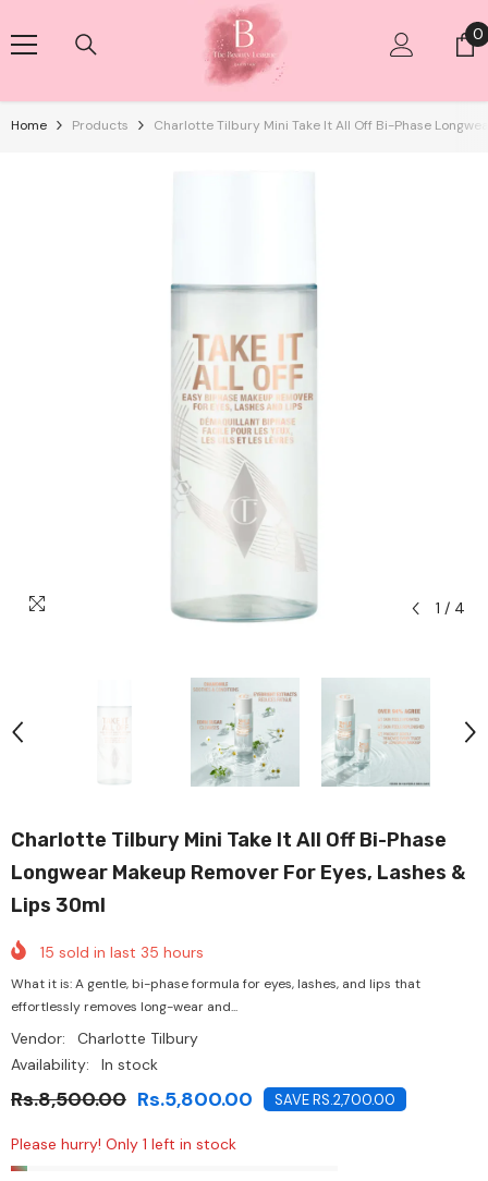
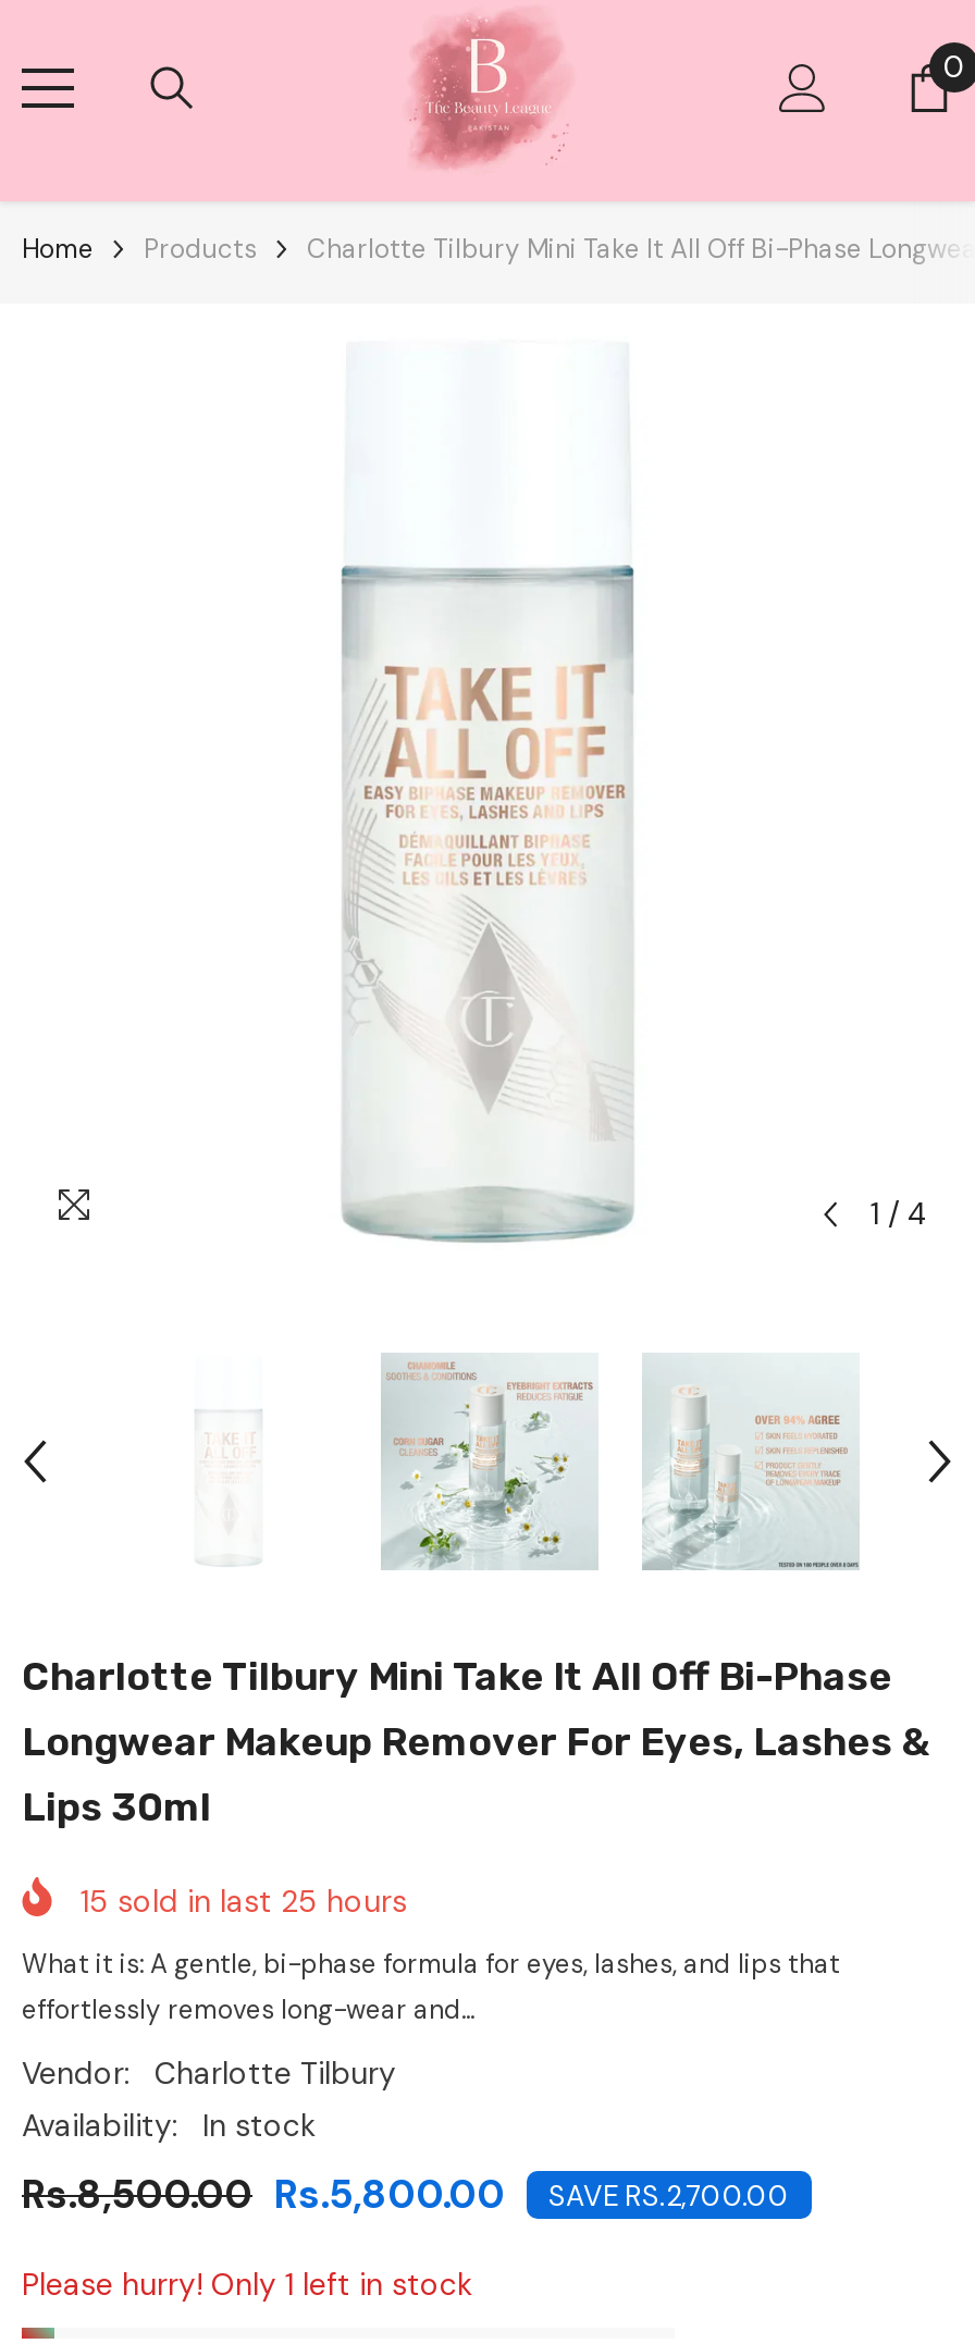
[40,943,204,963] 15 sold in last 35 hours -> [81,1883,407,1922] 15 sold in last 25 hours

